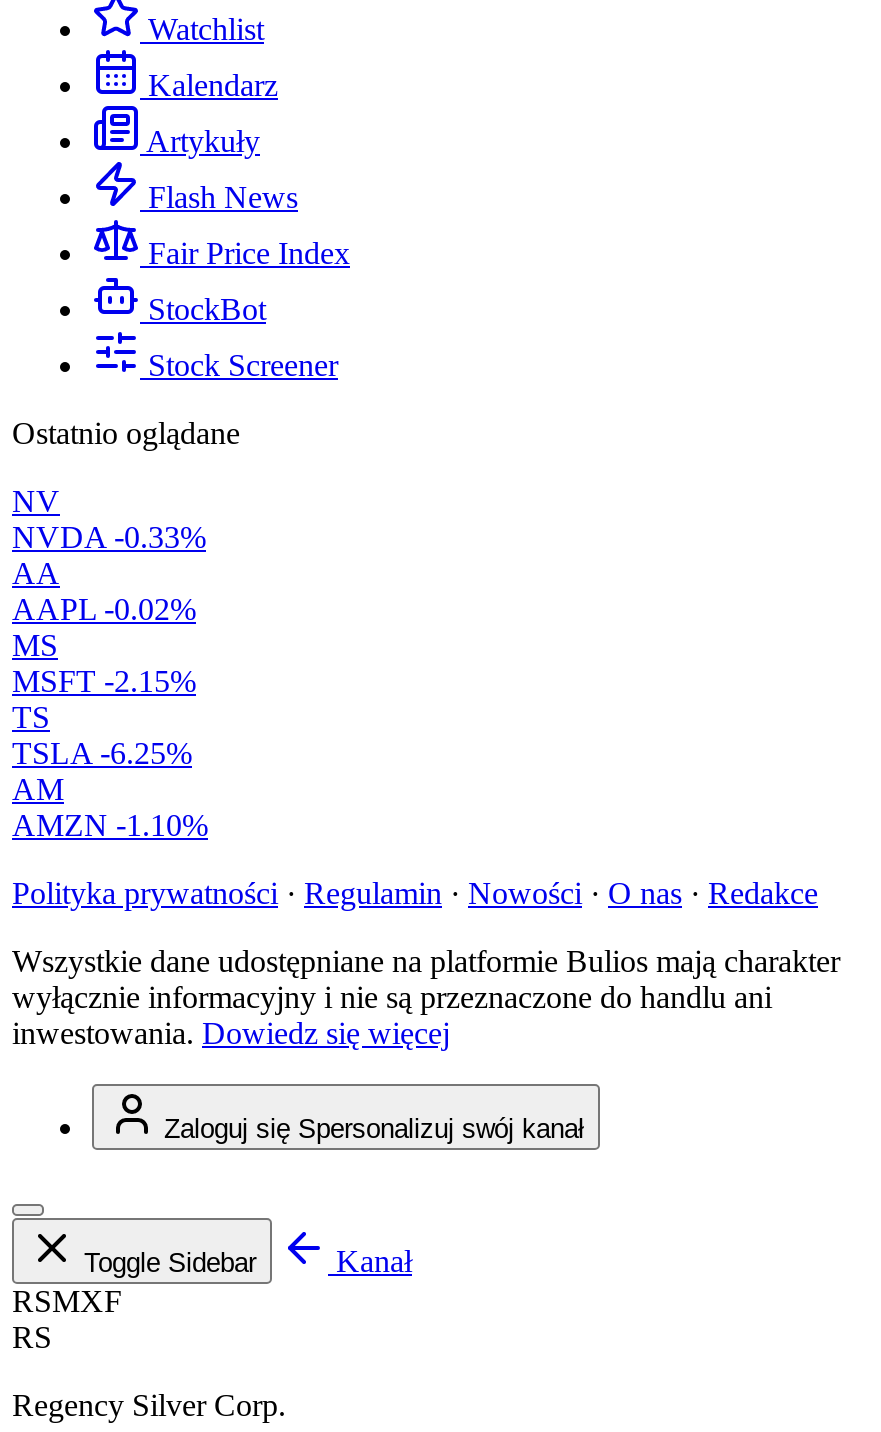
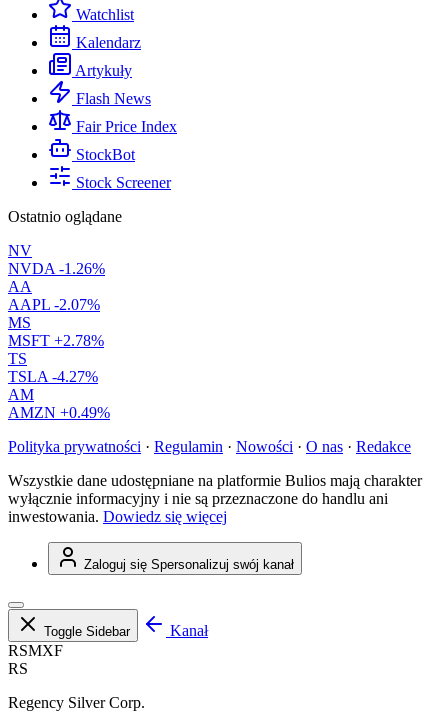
[12,520,206,554] NVDA -0.33% -> [8,260,105,277] NVDA -1.26%
[12,592,196,626] AAPL -0.02% -> [8,296,100,313] AAPL -2.07%
[12,664,196,698] MSFT -2.15% -> [8,332,104,349] MSFT +2.78%
[12,736,192,770] TSLA -6.25% -> [8,368,98,385] TSLA -4.27%
[12,808,208,842] AMZN -1.10% -> [8,404,110,421] AMZN +0.49%

